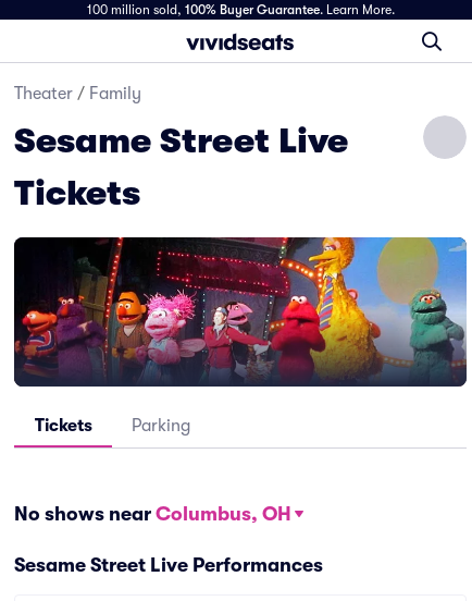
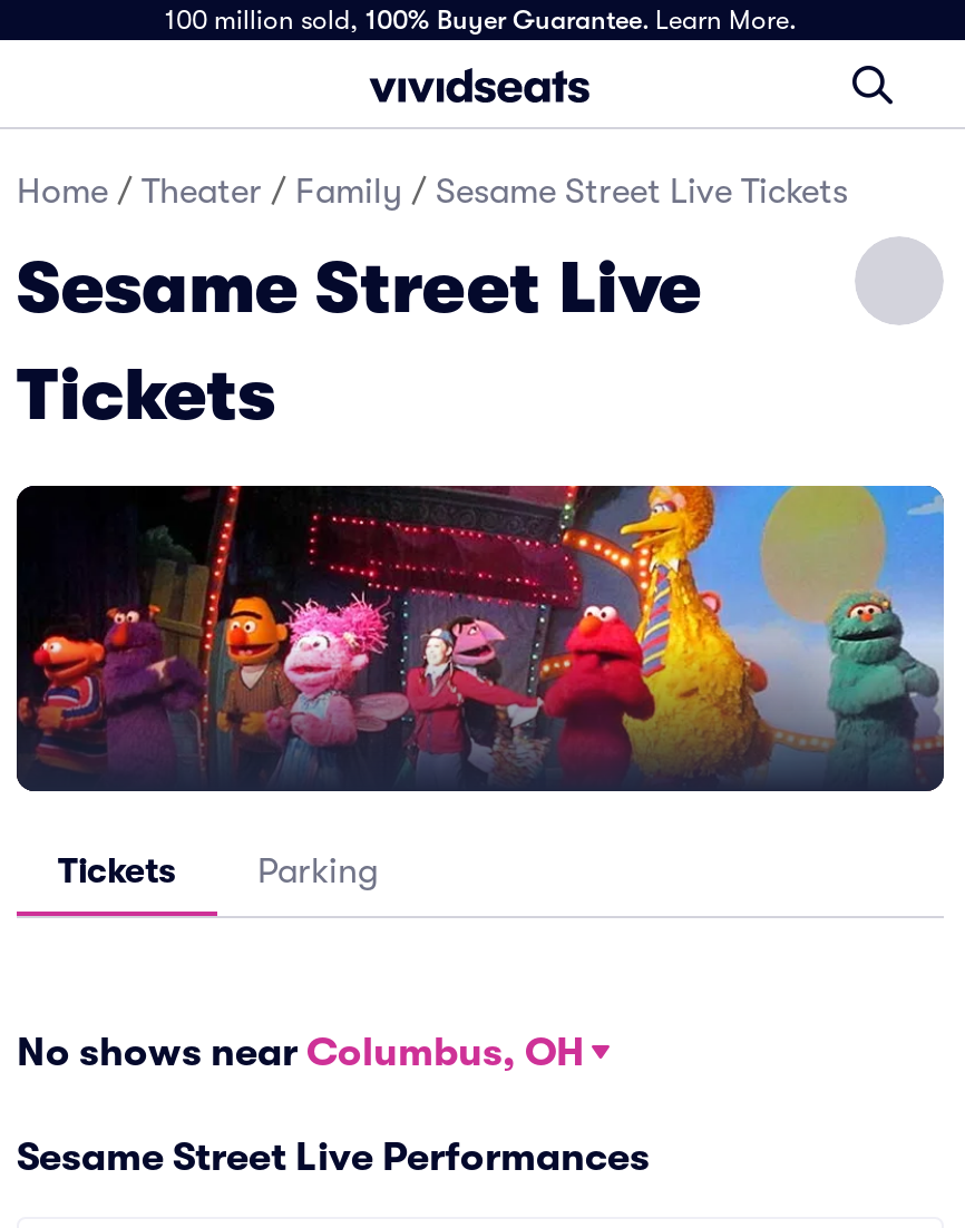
[14,84,141,103] Theater / Family -> [17,172,848,212] Home / Theater / Family / Sesame Street Live Tickets

